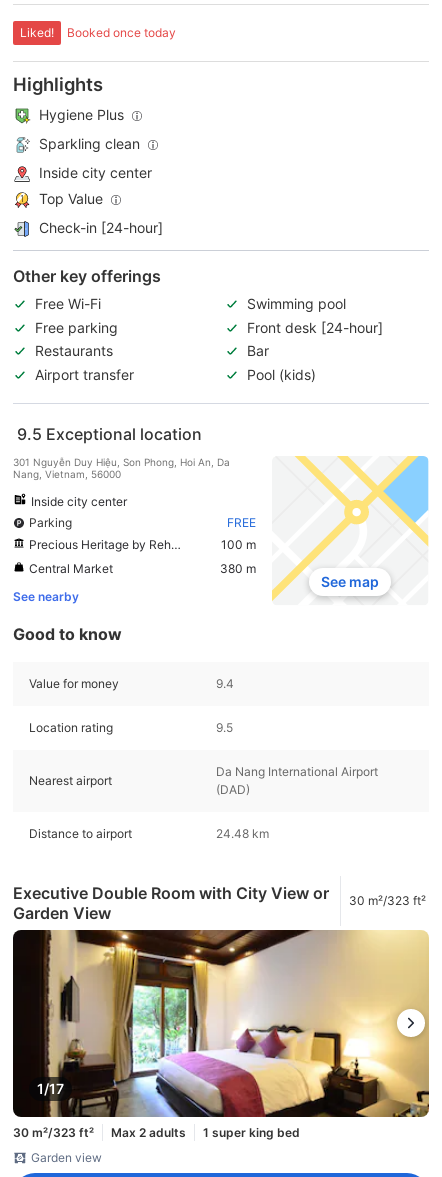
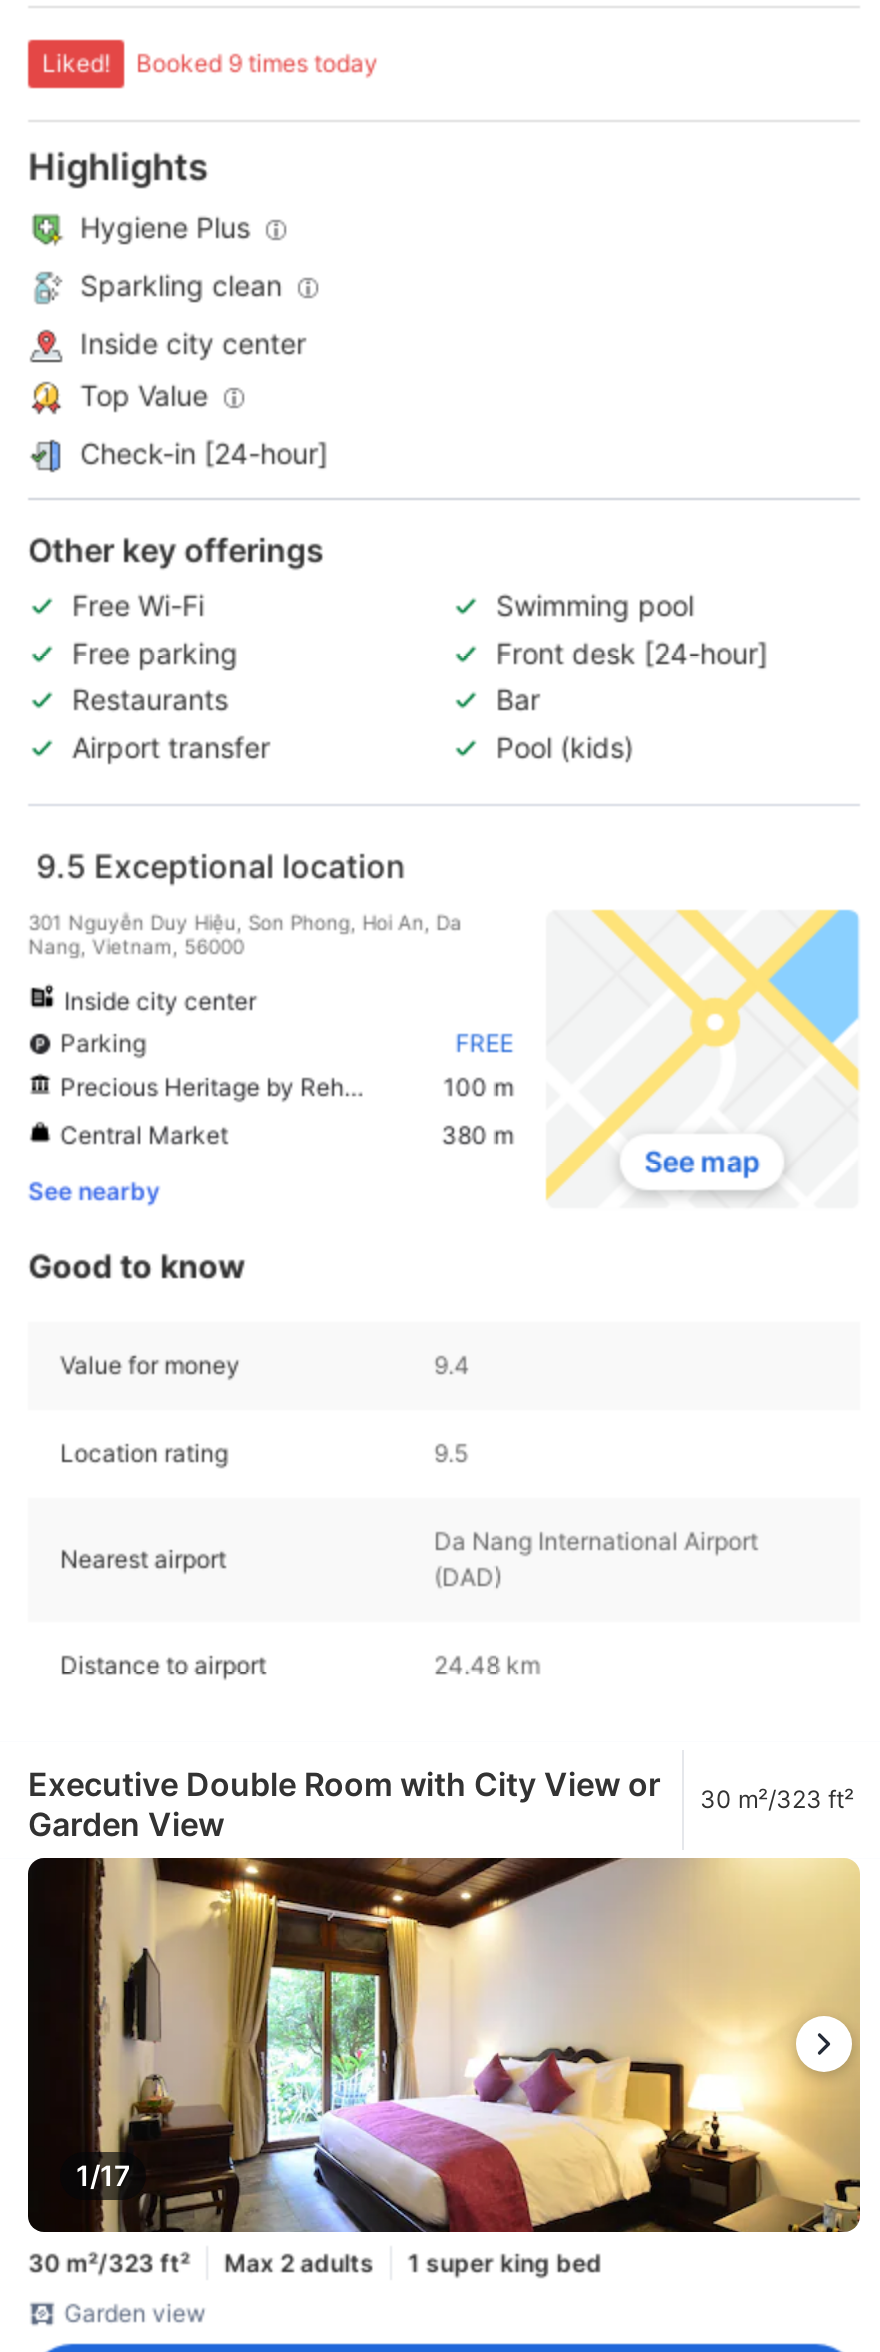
[67,25,176,40] Booked once today -> [136,48,378,78] Booked 9 times today

